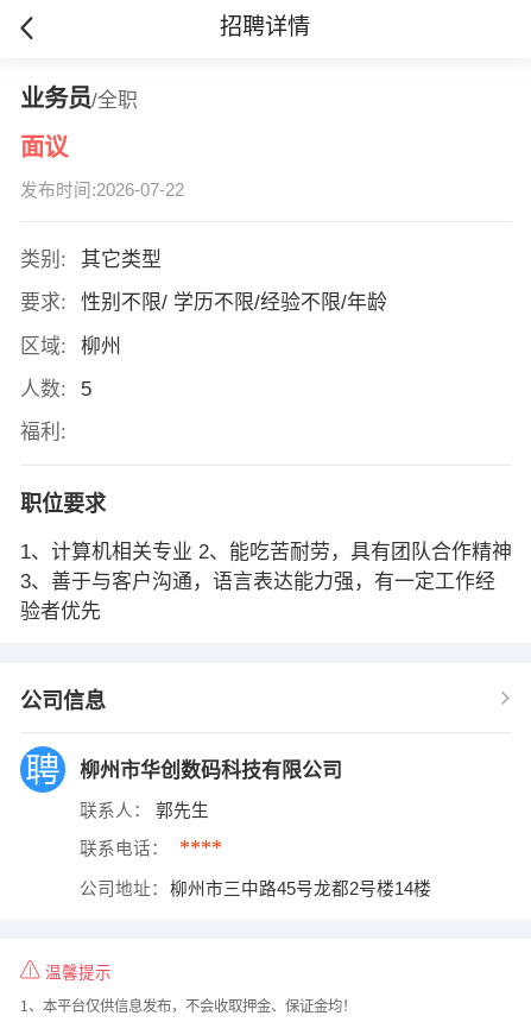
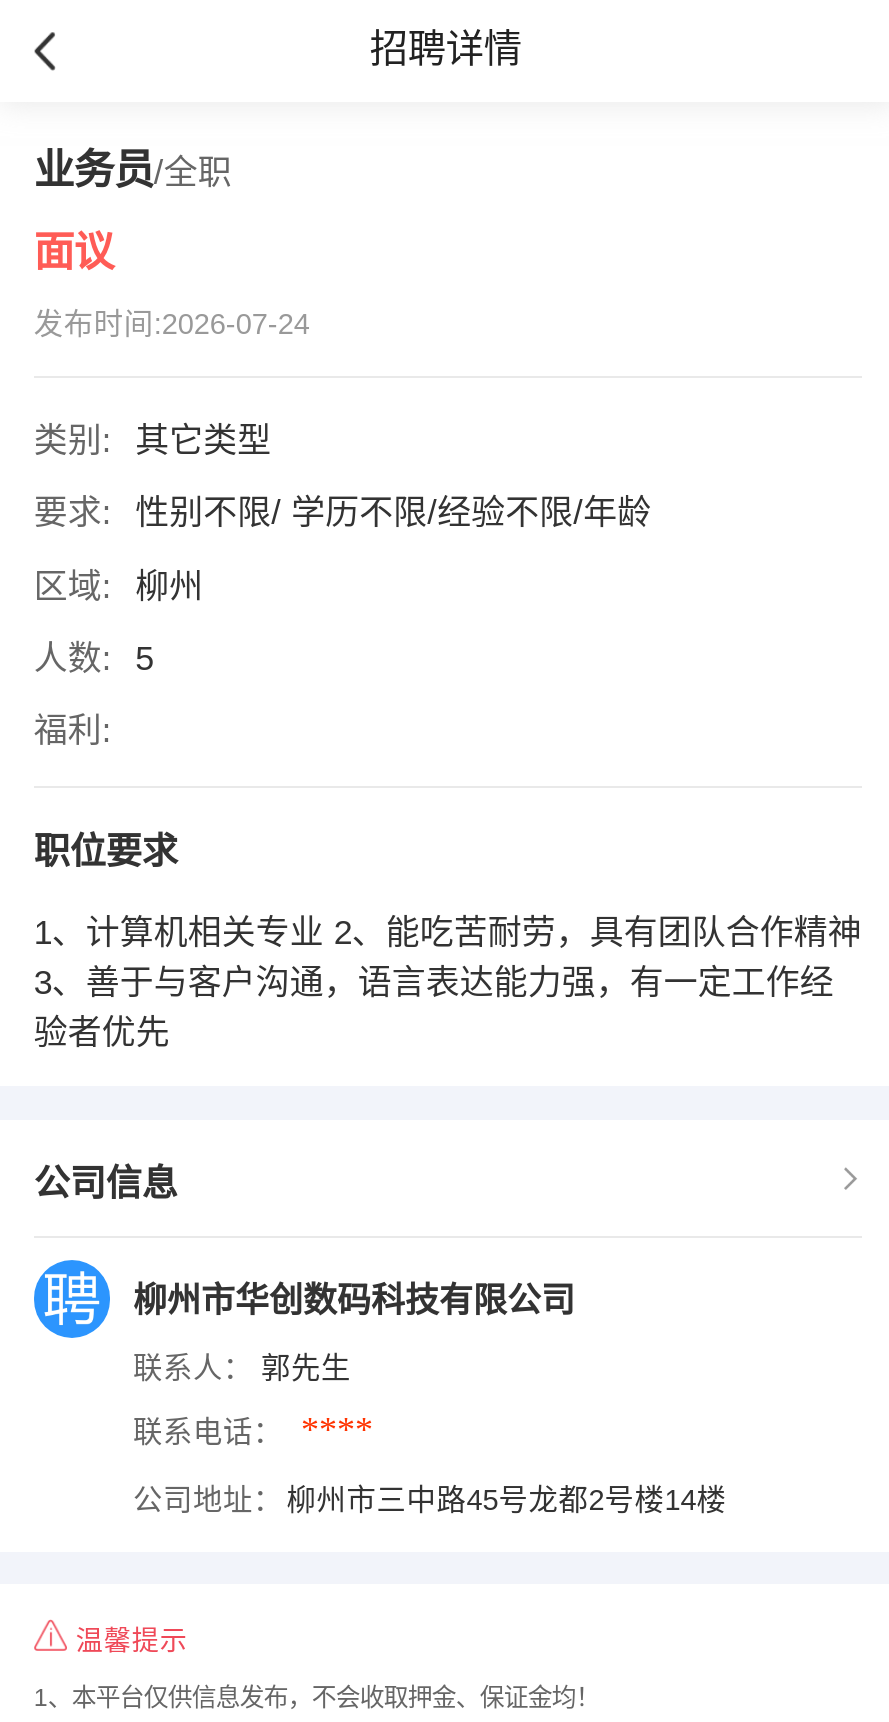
[20,181,184,200] 发布时间:2026-07-22 -> [34,308,310,340] 发布时间:2026-07-24

